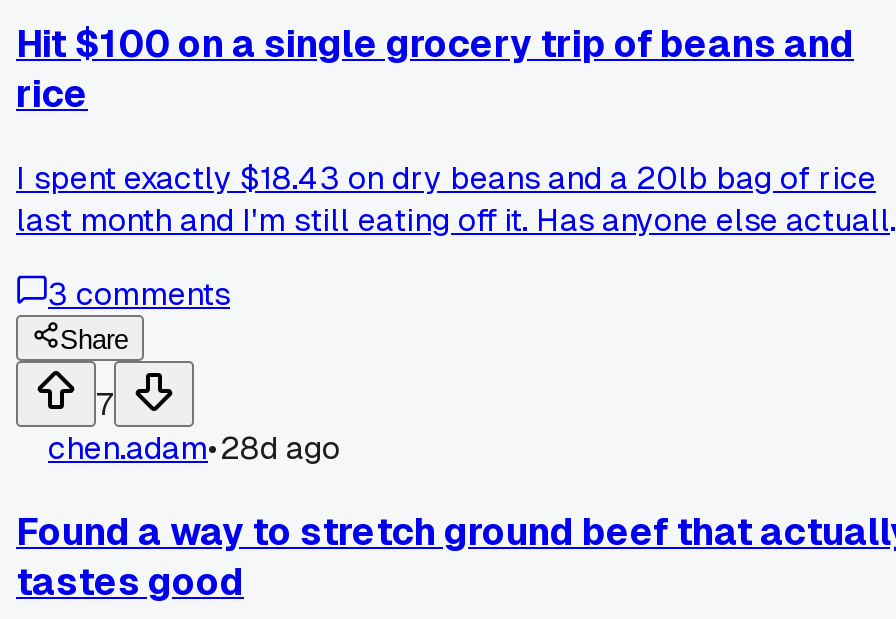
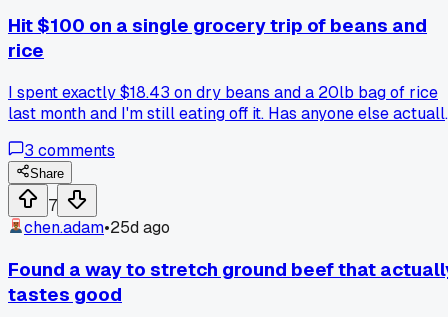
[48,427,340,469] chen.adam•28d ago -> [24,217,170,238] chen.adam•25d ago

